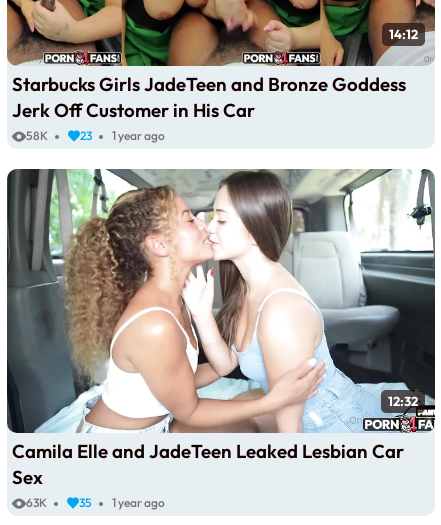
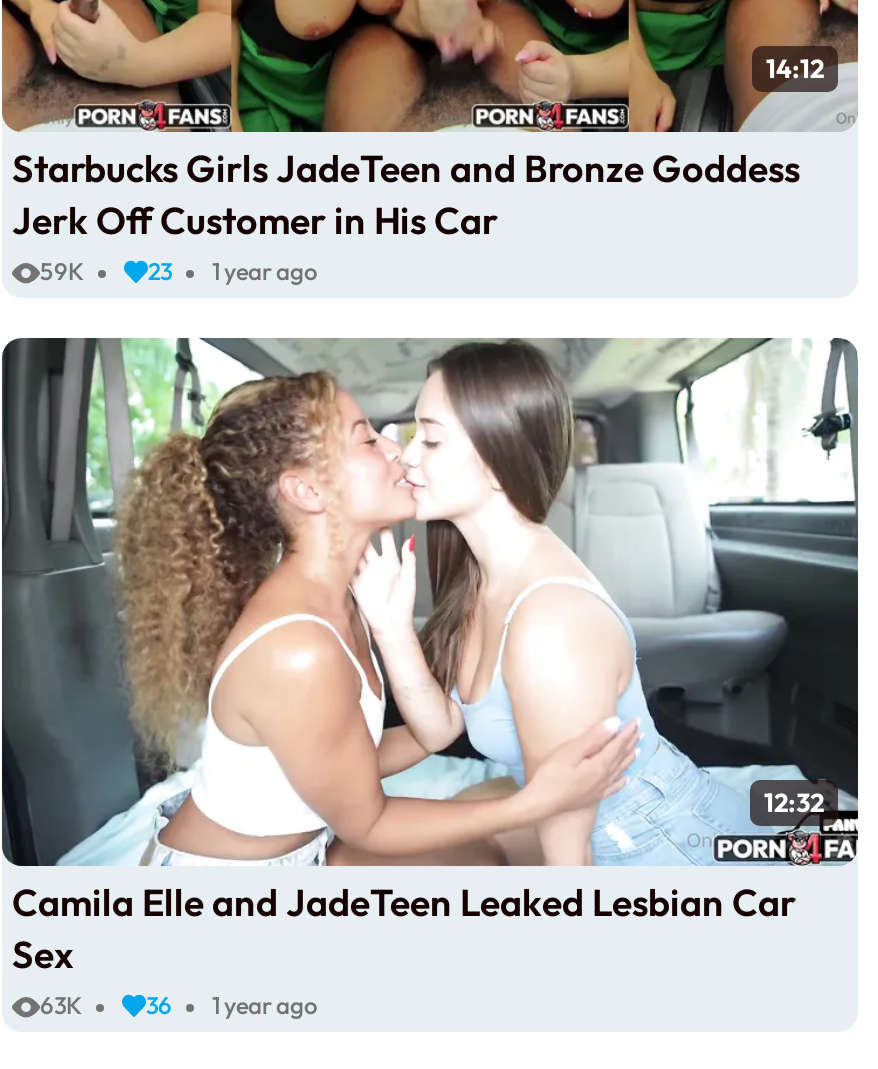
[26,128,48,143] 58K -> [40,257,84,287] 59K
[79,495,165,510] 35 1 year ago -> [146,989,318,1019] 36 1 year ago

